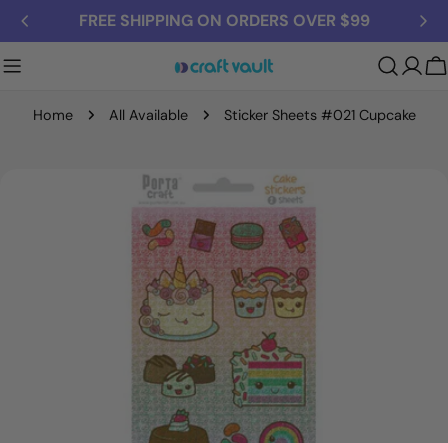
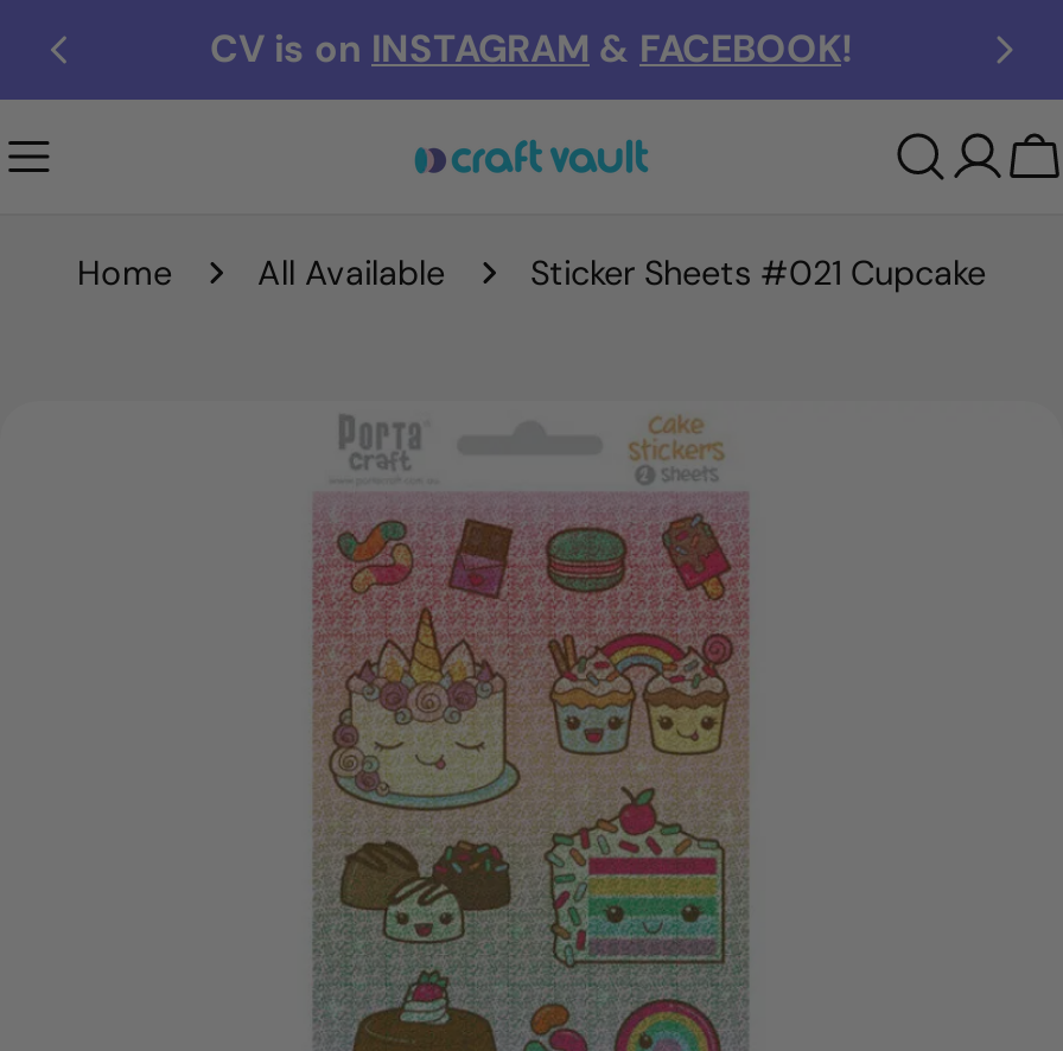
[78,10,369,31] FREE SHIPPING ON ORDERS OVER $99 -> [210,24,853,74] CV is on INSTAGRAM & FACEBOOK!

